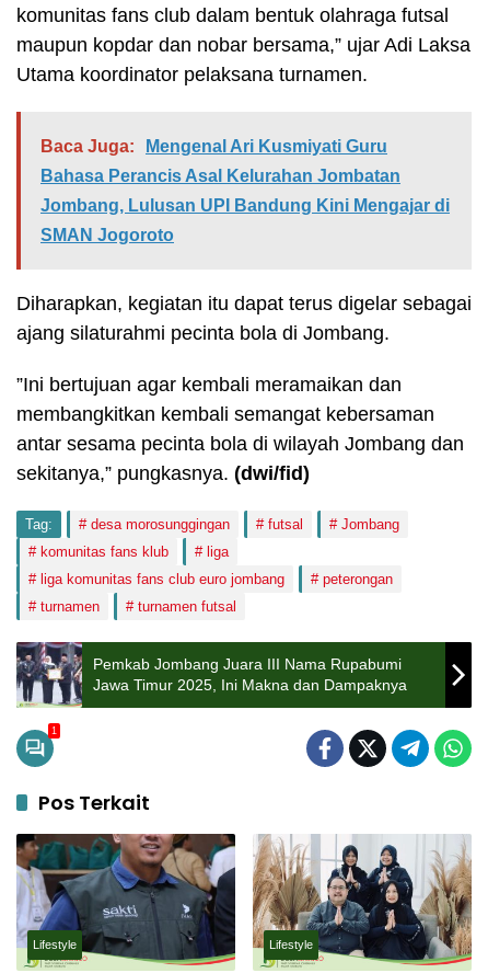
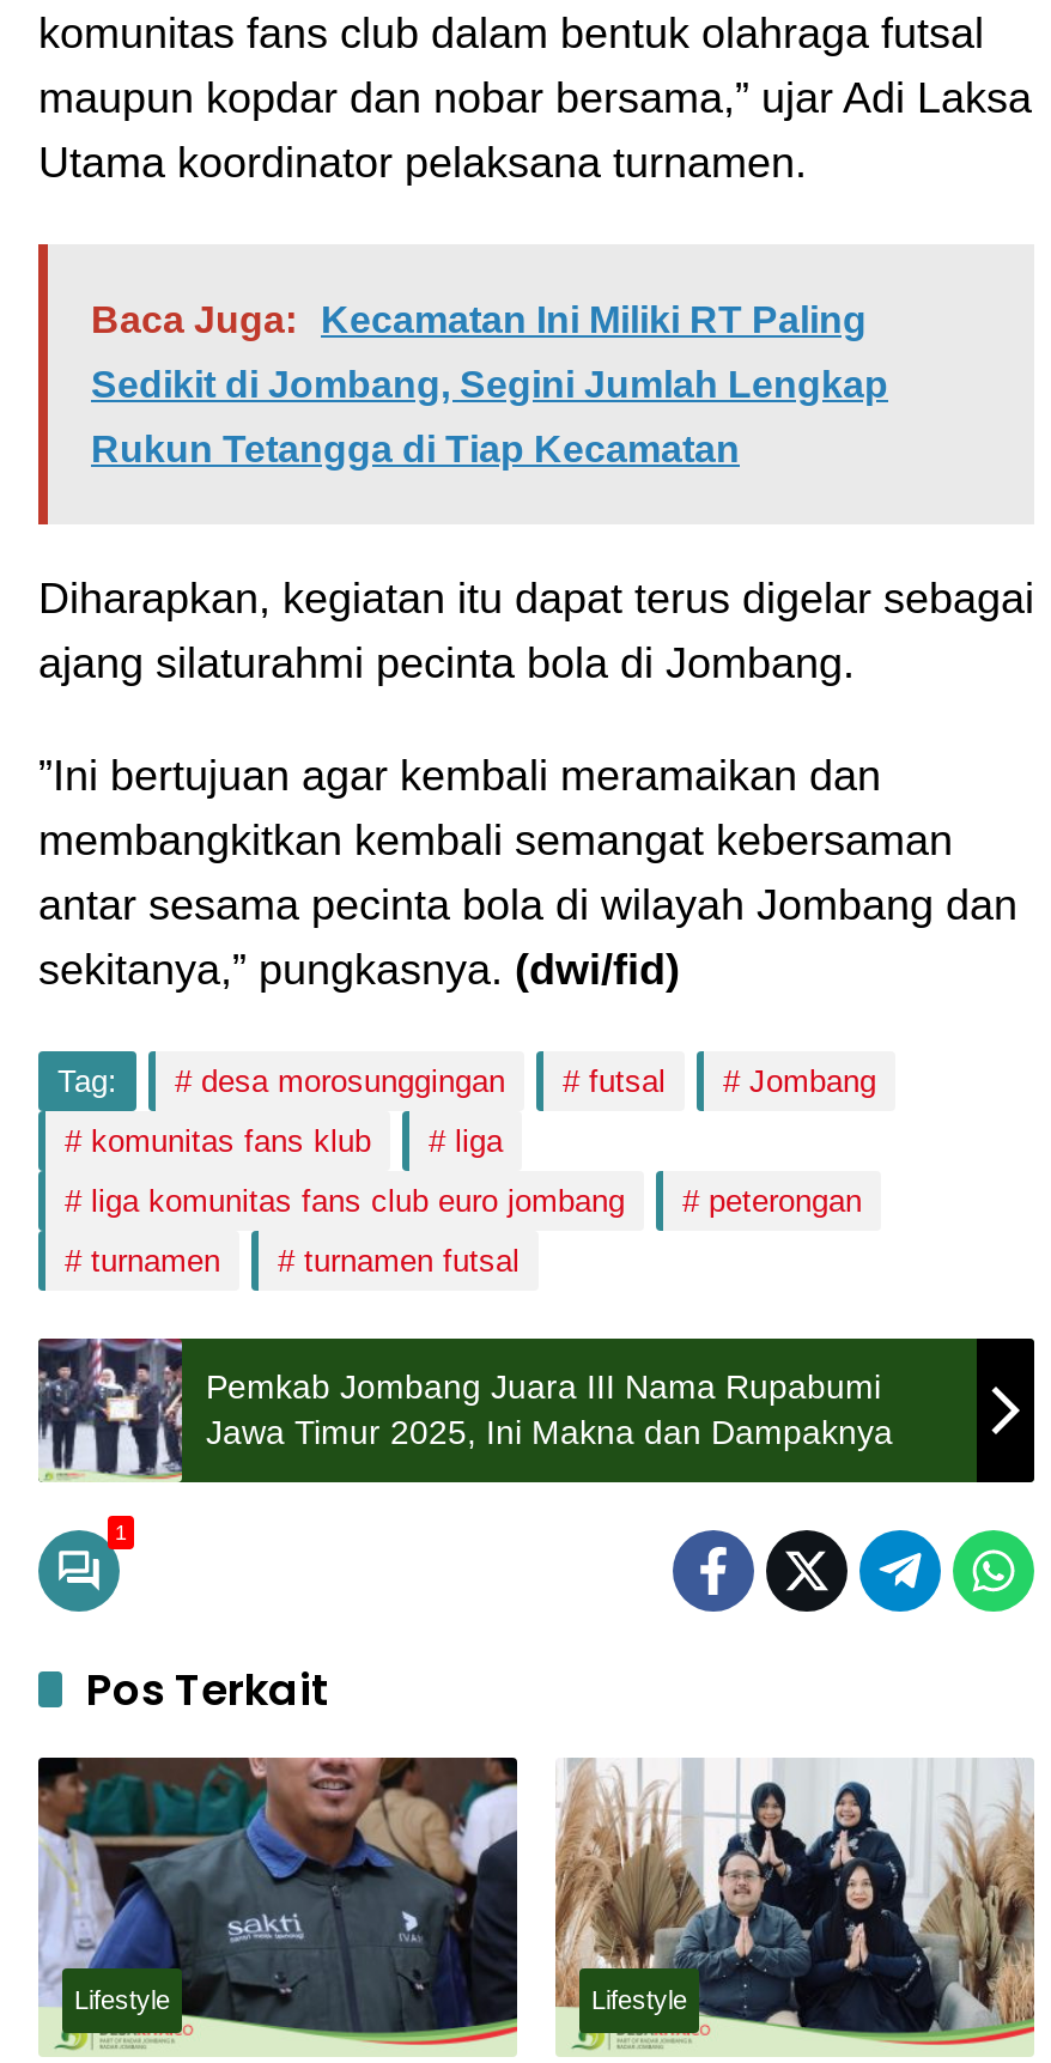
[40,137,450,244] Baca Juga: Mengenal Ari Kusmiyati Guru | Bahasa Perancis Asal Kelurahan Jombatan | Jombang, Lulusan UPI Bandung Kini Mengajar di | SMAN Jogoroto -> [91,298,888,468] Baca Juga: Kecamatan Ini Miliki RT Paling | Sedikit di Jombang, Segini Jumlah Lengkap | Rukun Tetangga di Tiap Kecamatan

